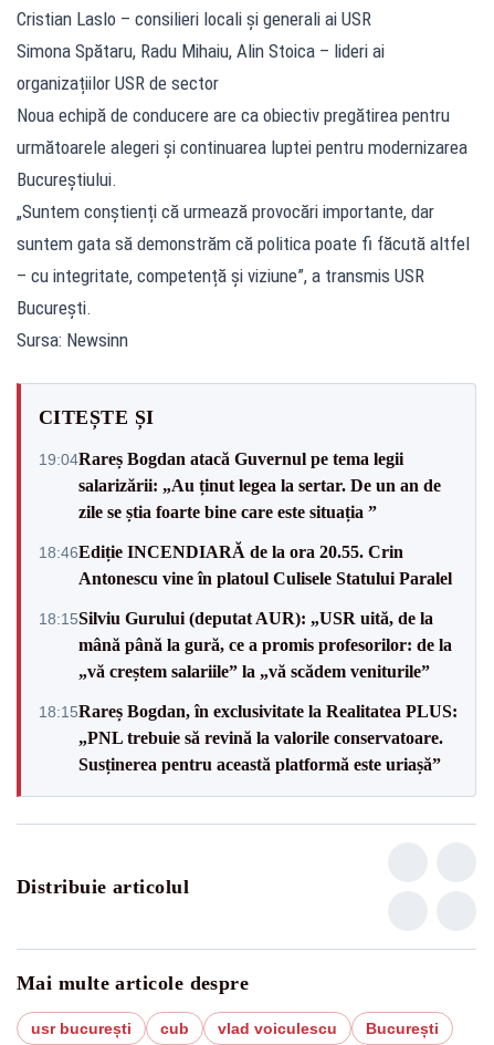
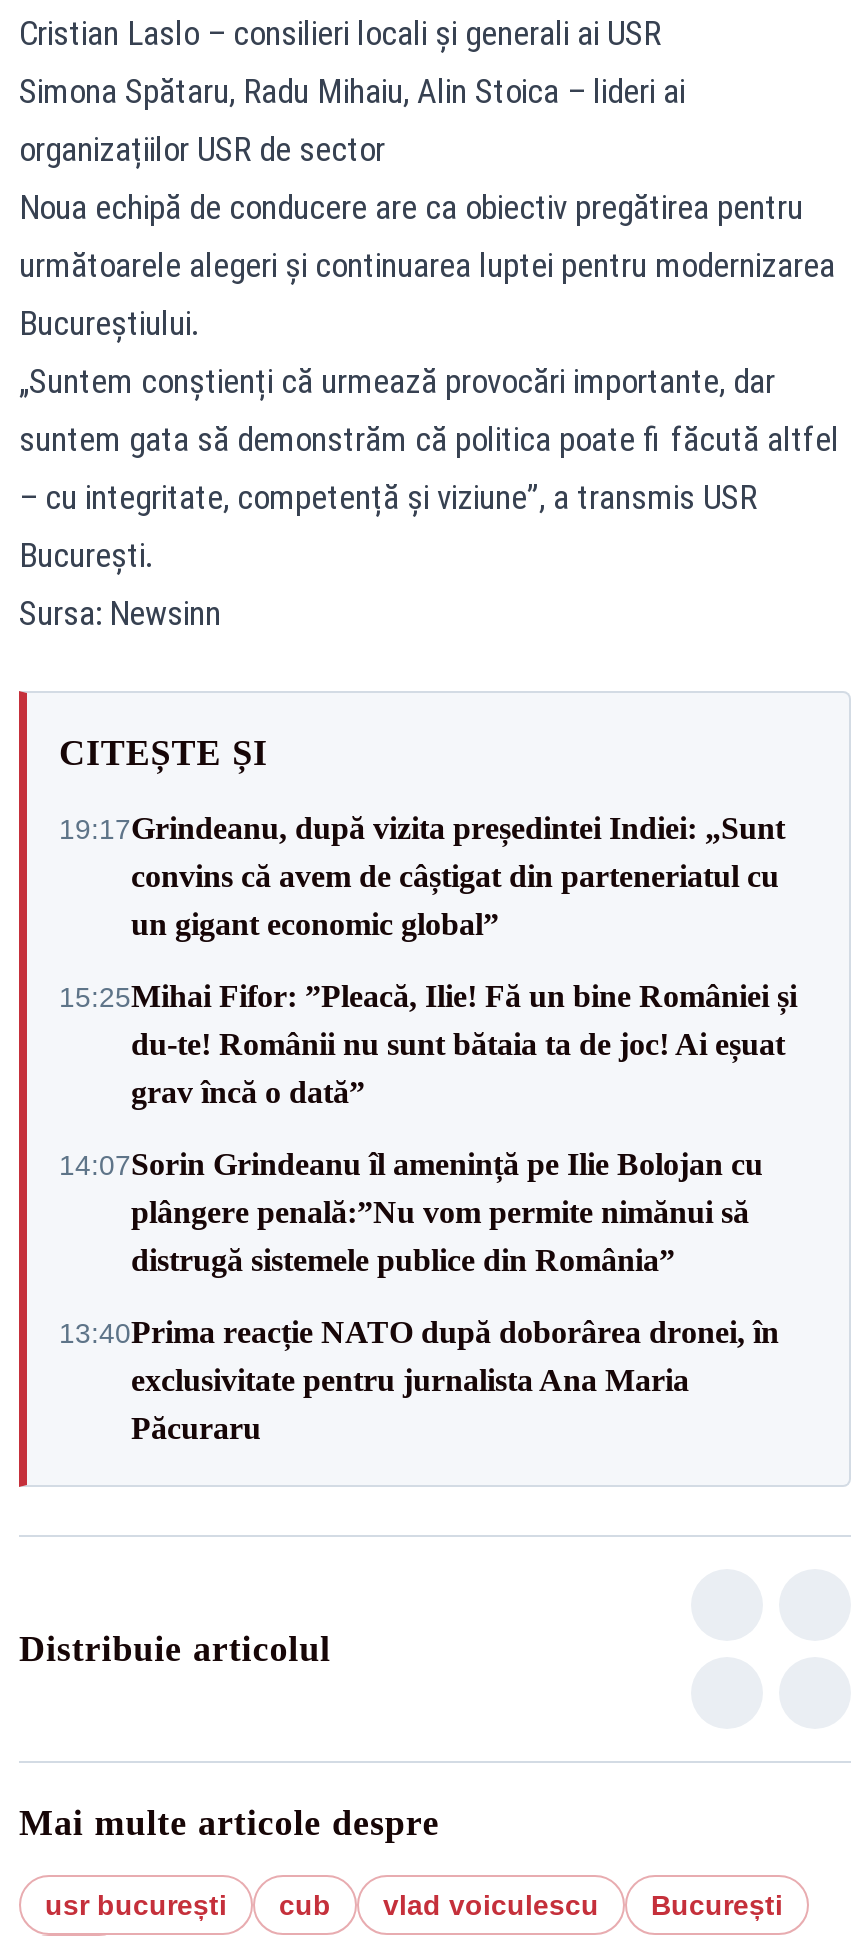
[39,449,441,521] 19:04Rareș Bogdan atacă Guvernul pe tema legii | salarizării: „Au ținut legea la sertar. De un an de | zile se știa foarte bine care este situația ” -> [59,811,785,941] 19:17Grindeanu, după vizita președintei Indiei: „Sunt | convins că avem de câștigat din parteneriatul cu | un gigant economic global”
[39,542,452,587] 18:46Ediție INCENDIARĂ de la ora 20.55. Crin | Antonescu vine în platoul Culisele Statului Paralel -> [59,979,797,1109] 15:25Mihai Fifor: ”Pleacă, Ilie! Fă un bine României și | du-te! Românii nu sunt bătaia ta de joc! Ai eșuat | grav încă o dată”
[39,608,452,680] 18:15Silviu Gurului (deputat AUR): „USR uită, de la | mână până la gură, ce a promis profesorilor: de la | „vă creștem salariile” la „vă scădem veniturile” -> [59,1147,763,1277] 14:07Sorin Grindeanu îl amenință pe Ilie Bolojan cu | plângere penală:”Nu vom permite nimănui să | distrugă sistemele publice din România”
[39,701,458,773] 18:15Rareș Bogdan, în exclusivitate la Realitatea PLUS: | „PNL trebuie să revină la valorile conservatoare. | Susținerea pentru această platformă este uriașă” -> [59,1315,779,1445] 13:40Prima reacție NATO după doborârea dronei, în | exclusivitate pentru jurnalista Ana Maria | Păcuraru

